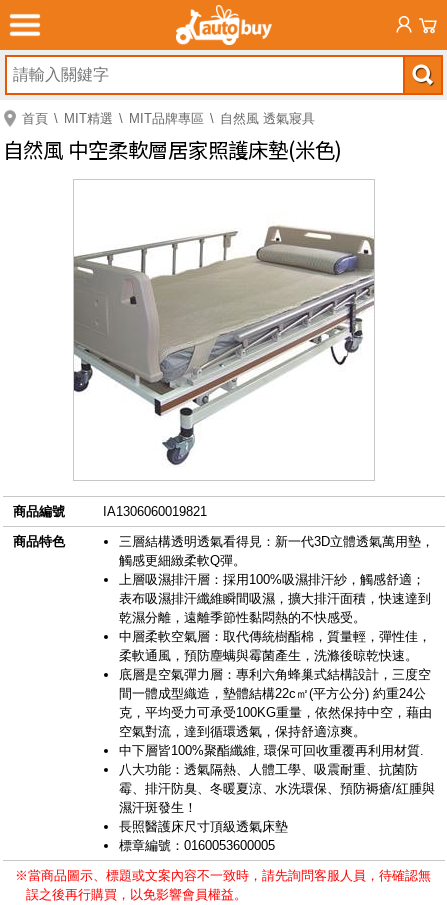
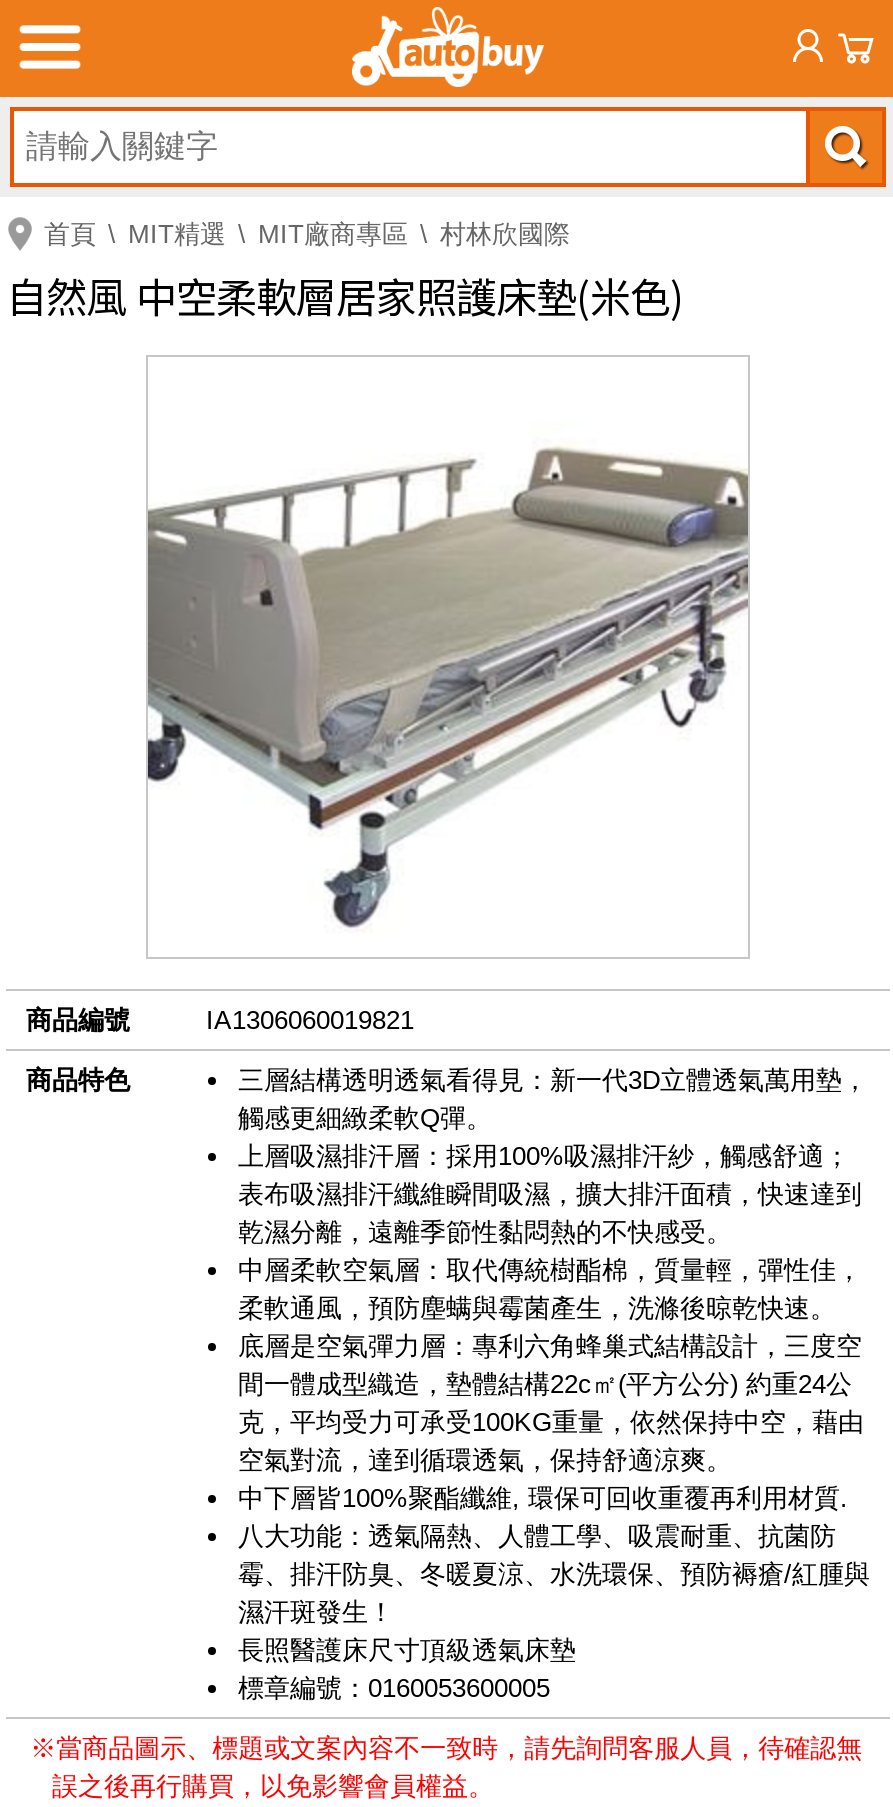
[129,111,315,126] MIT品牌專區 | 自然風 透氣寢具 -> [258,219,570,249] MIT廠商專區 | 村林欣國際

